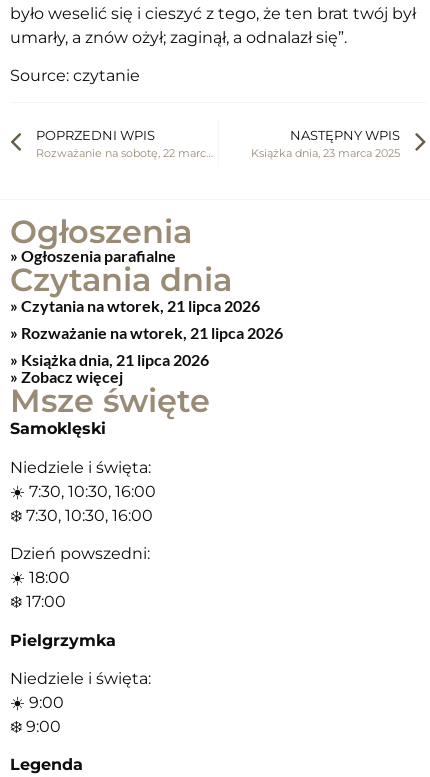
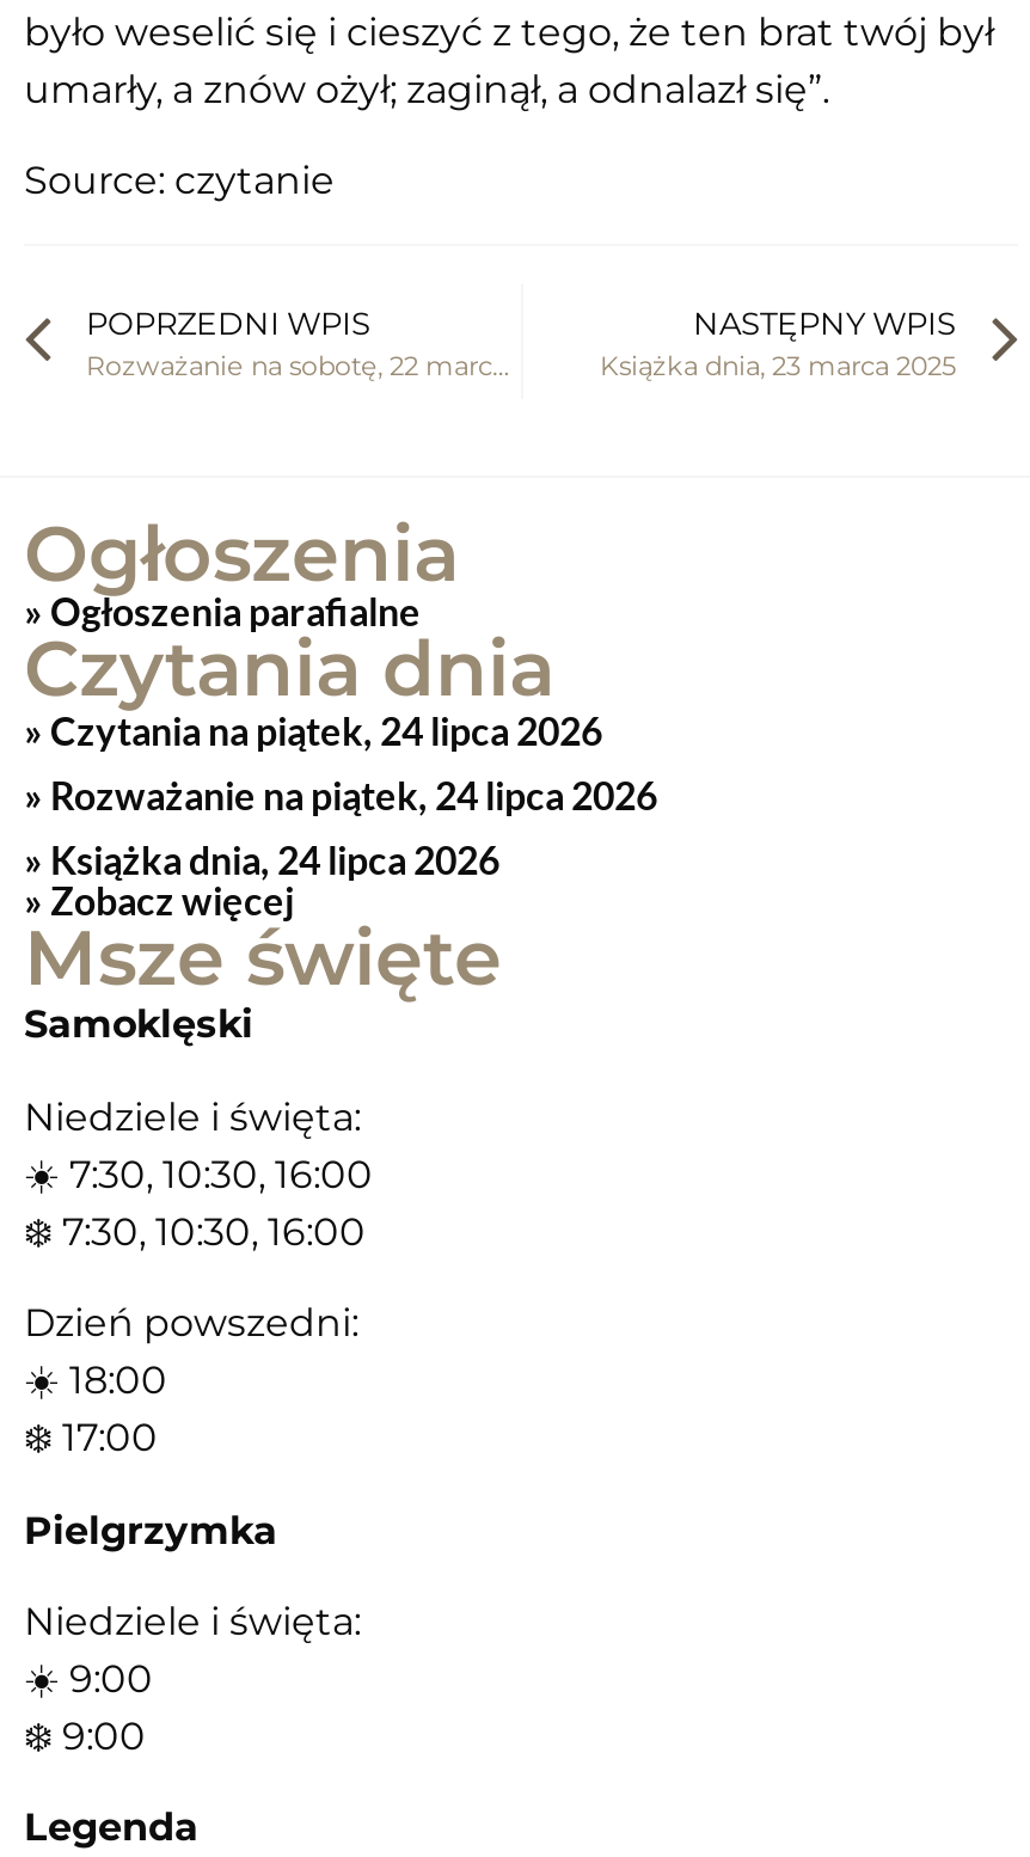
[18,296,260,315] Czytania na wtorek, 21 lipca 2026 -> [43,709,602,754] Czytania na piątek, 24 lipca 2026
[18,323,283,342] Rozważanie na wtorek, 21 lipca 2026 -> [43,773,657,819] Rozważanie na piątek, 24 lipca 2026
[18,350,209,369] Książka dnia, 21 lipca 2026 -> [43,838,499,883] Książka dnia, 24 lipca 2026

